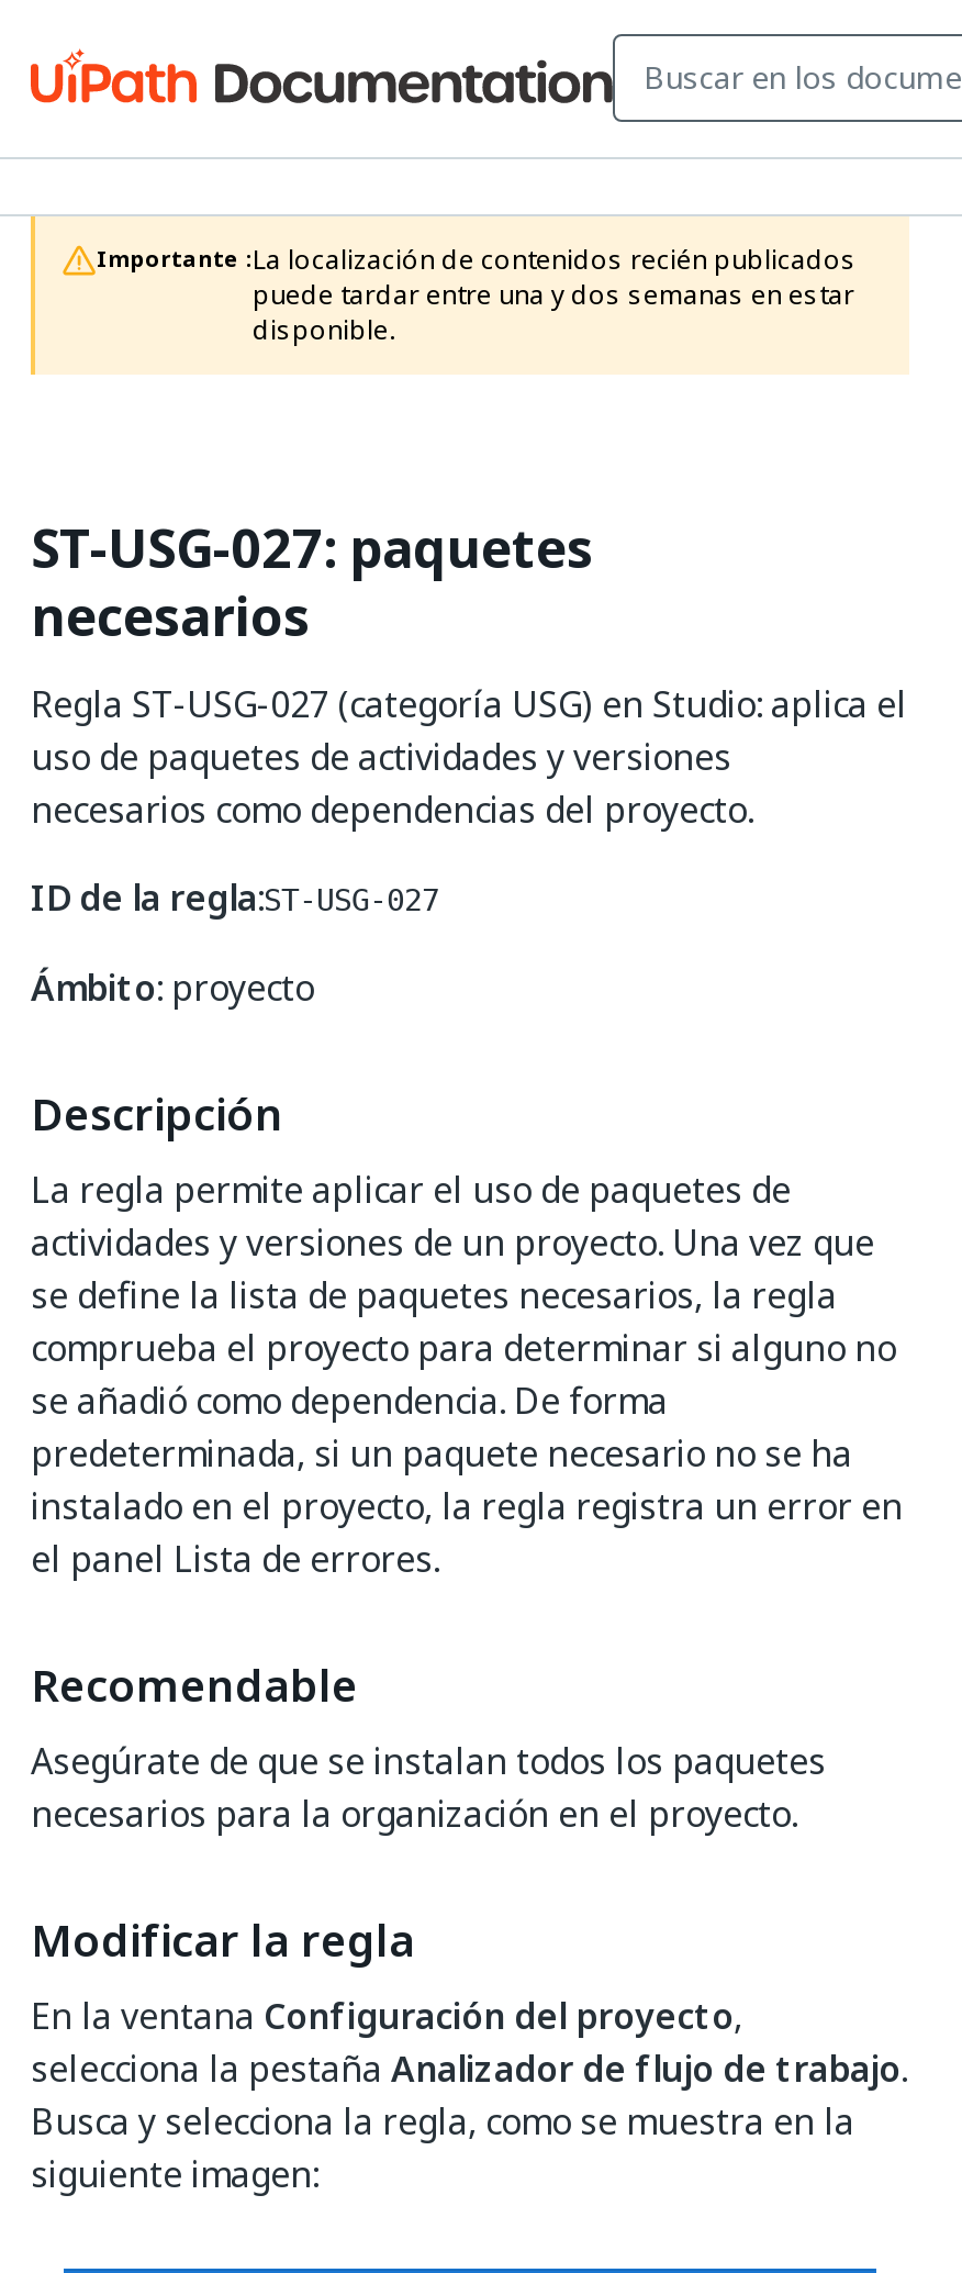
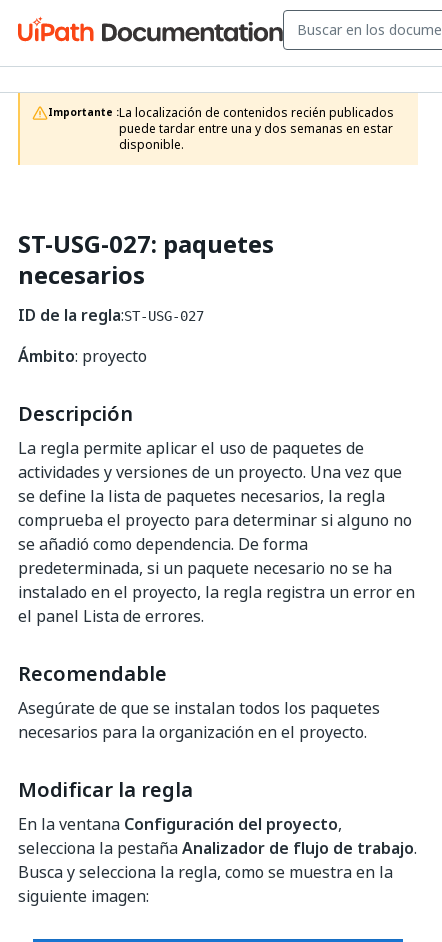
[31,678,907,836] Regla ST-USG-027 (categoría USG) en Studio: aplica el | uso de paquetes de actividades y versiones | necesarios como dependencias del proyecto. -> none

